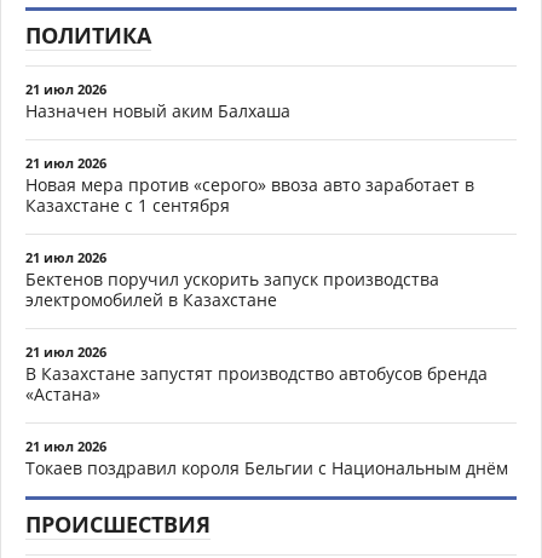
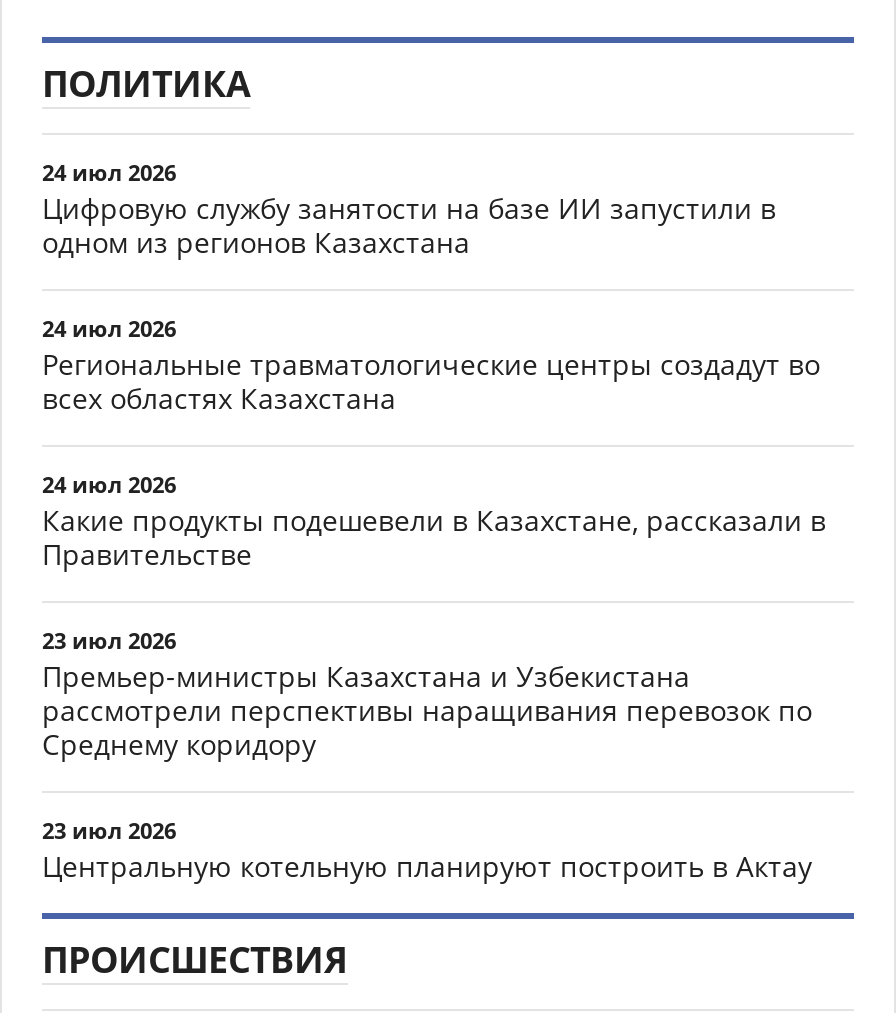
[25,80,290,122] 21 июл 2026 | Назначен новый аким Балхаша -> [42,156,776,260] 24 июл 2026 | Цифровую службу занятости на базе ИИ запустили в | одном из регионов Казахстана
[25,153,474,216] 21 июл 2026 | Новая мера против «серого» ввоза авто заработает в | Казахстане с 1 сентября -> [42,312,820,416] 24 июл 2026 | Региональные травматологические центры создадут во | всех областях Казахстана
[25,248,439,311] 21 июл 2026 | Бектенов поручил ускорить запуск производства | электромобилей в Казахстане -> [42,468,826,572] 24 июл 2026 | Какие продукты подешевели в Казахстане, рассказали в | Правительстве
[25,342,488,405] 21 июл 2026 | В Казахстане запустят производство автобусов бренда | «Астана» -> [42,624,812,762] 23 июл 2026 | Премьер-министры Казахстана и Узбекистана | рассмотрели перспективы наращивания перевозок по | Среднему коридору
[25,437,508,479] 21 июл 2026 | Токаев поздравил короля Бельгии с Национальным днём -> [42,814,812,884] 23 июл 2026 | Центральную котельную планируют построить в Актау

